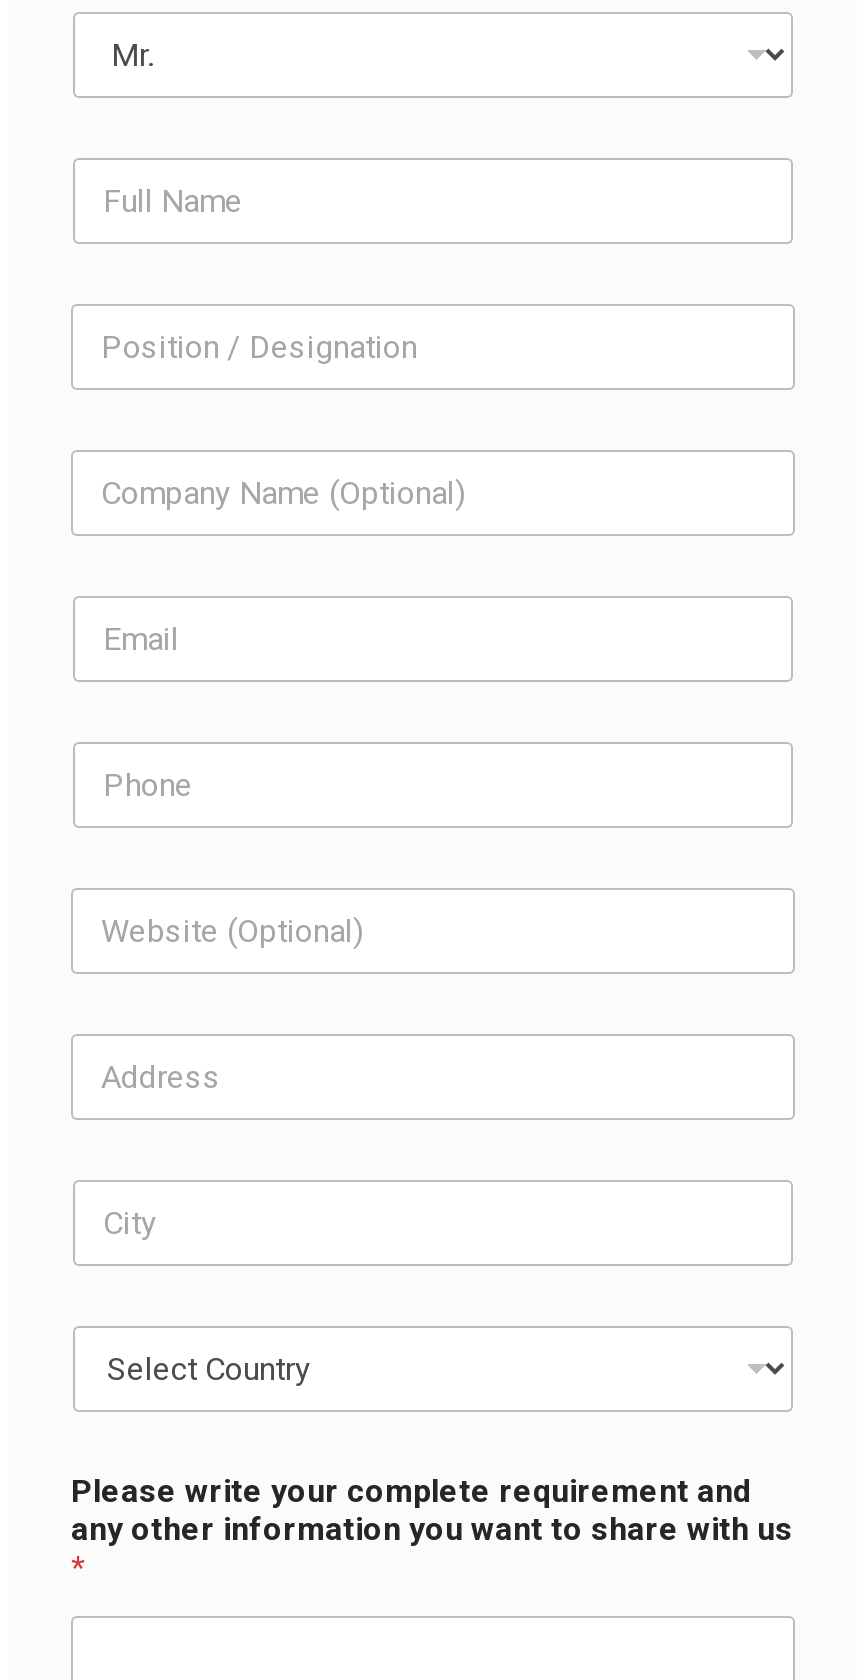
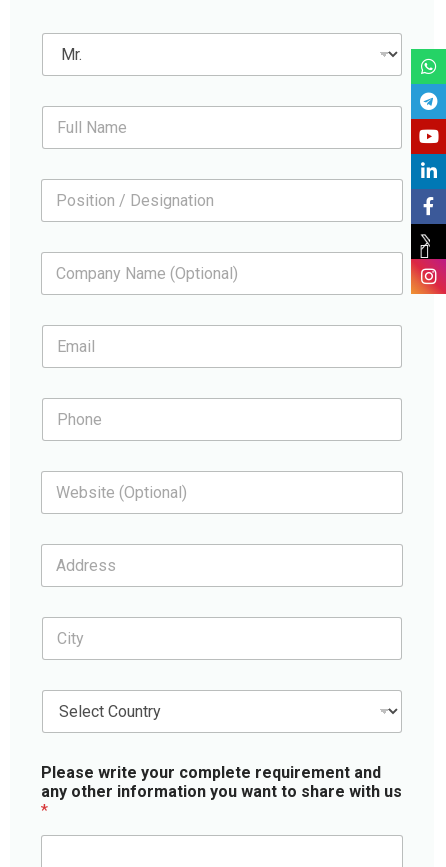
none -> [410,48,443,295] [image]

